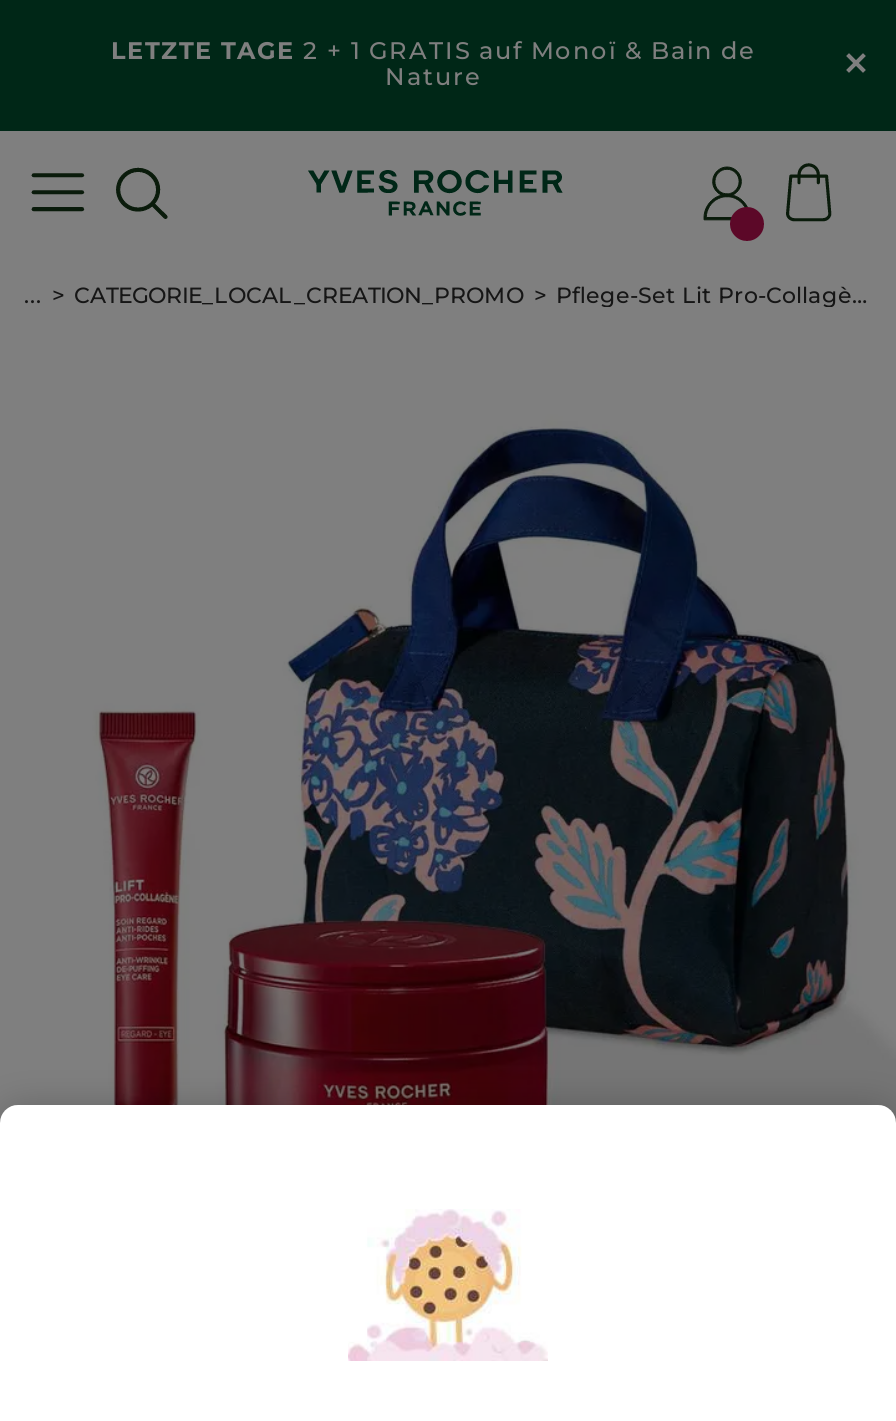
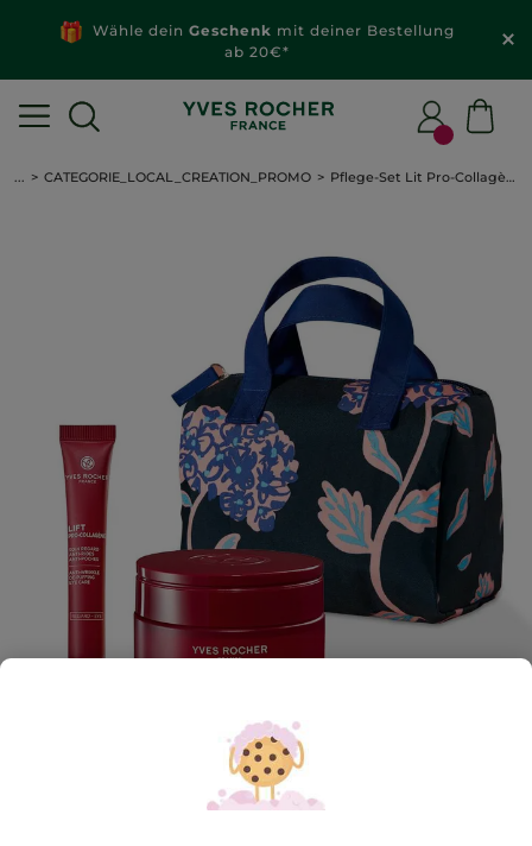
[111,35,755,91] LETZTE TAGE 2 + 1 GRATIS auf Monoï & Bain de | Nature -> [83,21,455,60] Wähle dein Geschenk mit deiner Bestellung | ab 20€*

